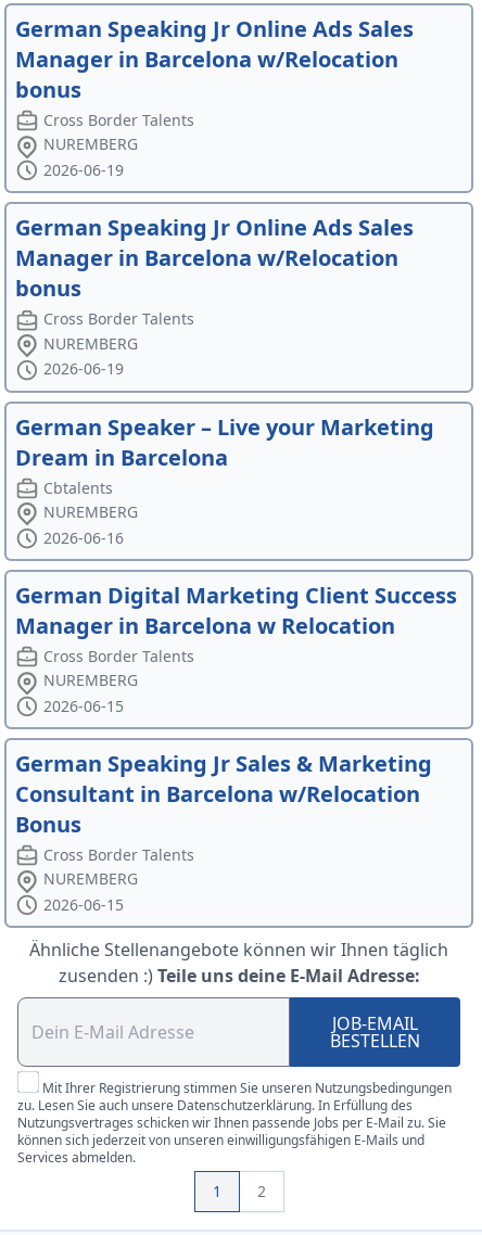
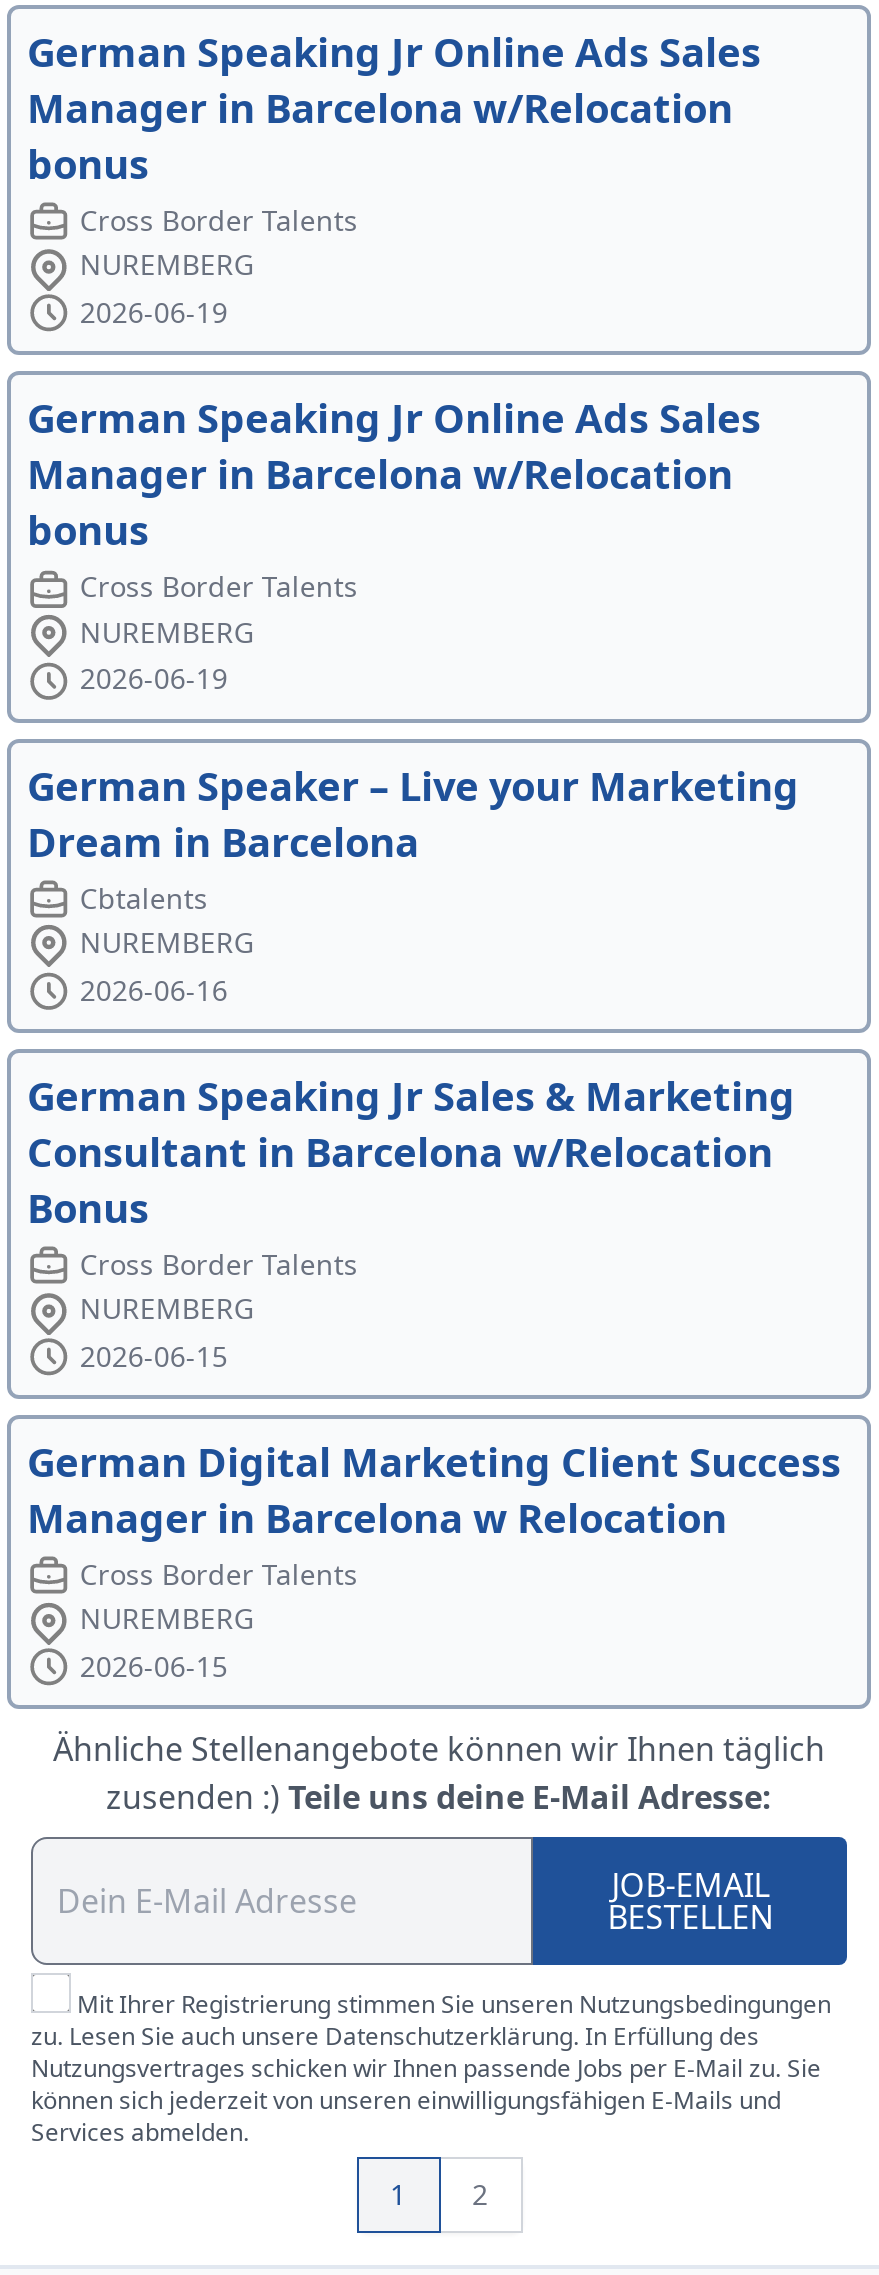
moved [15,580,457,640] -> [27,1435,841,1545]: German Digital Marketing Client Success | Manager in Barcelona w Relocation
moved [44,645,195,716] -> [80,1245,358,1375]: Cross Border Talents | NUREMBERG | 2026-06-15
moved [15,749,432,839] -> [27,1069,795,1235]: German Speaking Jr Sales & Marketing | Consultant in Barcelona w/Relocation | Bonus

